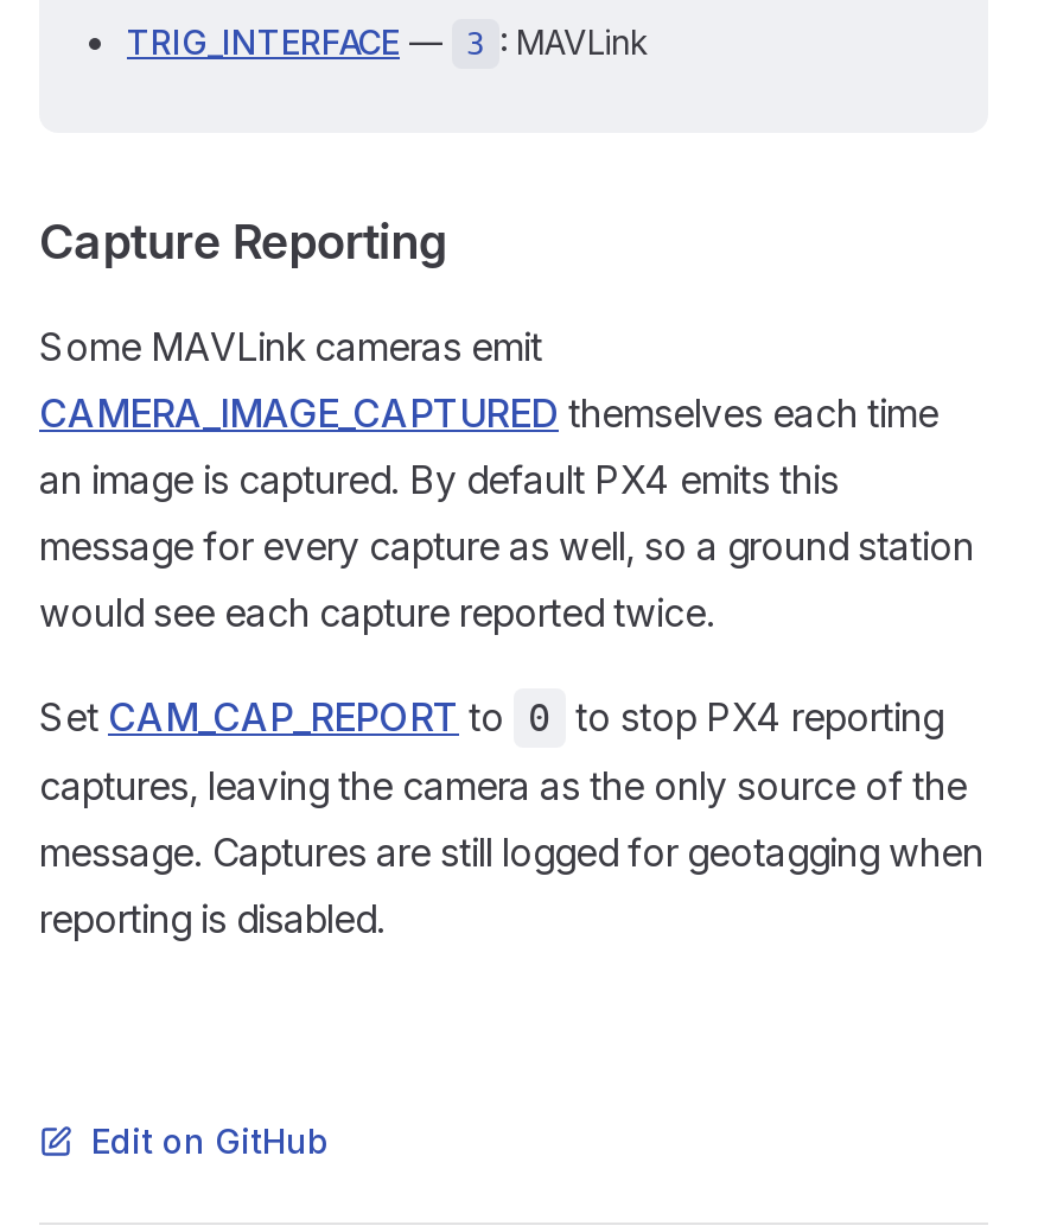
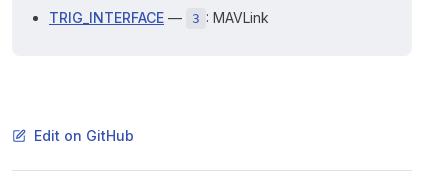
[39,214,983,942] Capture Reporting | Some MAVLink cameras emit | CAMERA_IMAGE_CAPTURED themselves each time | an image is captured. By default PX4 emits this | message for every capture as well, so a ground station | would see each capture reported twice. | Set CAM_CAP_REPORT to 0 to stop PX4 reporting | captures, leaving the camera as the only source of the | message. Captures are still logged for geotagging when | reporting is disabled. -> none

